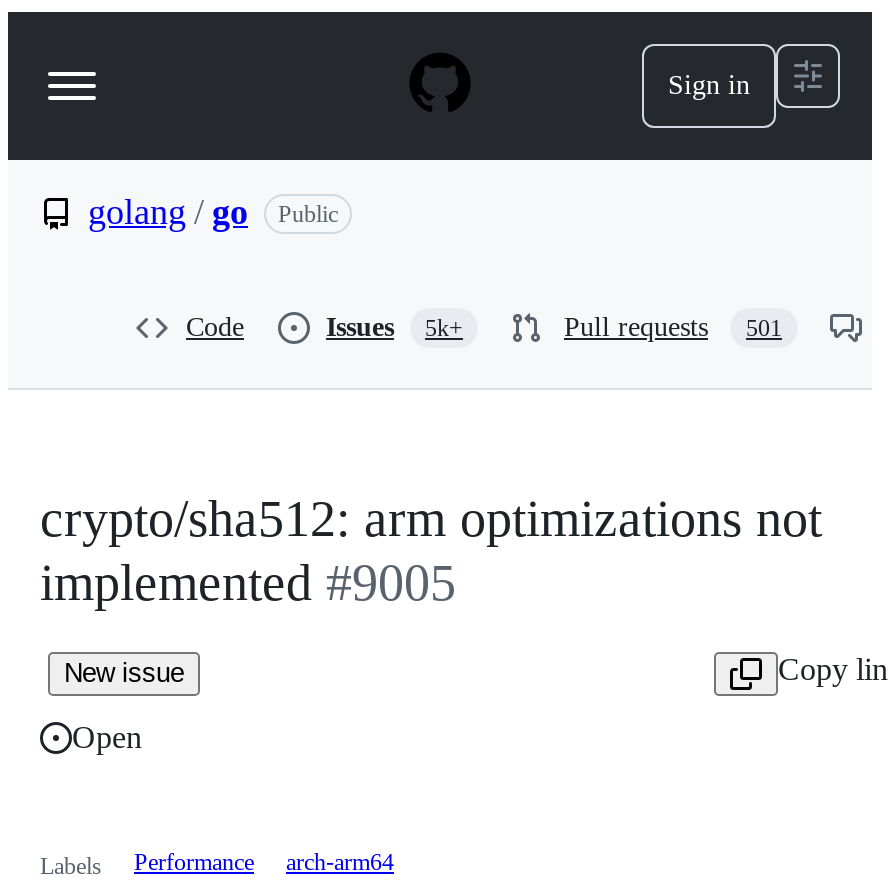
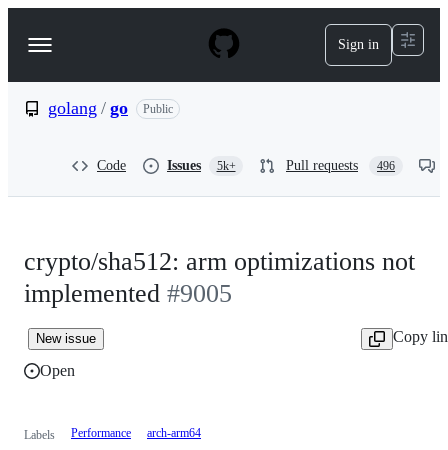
[564,312,782,342] Pull requests 501 -> [286,158,395,173] Pull requests 496

